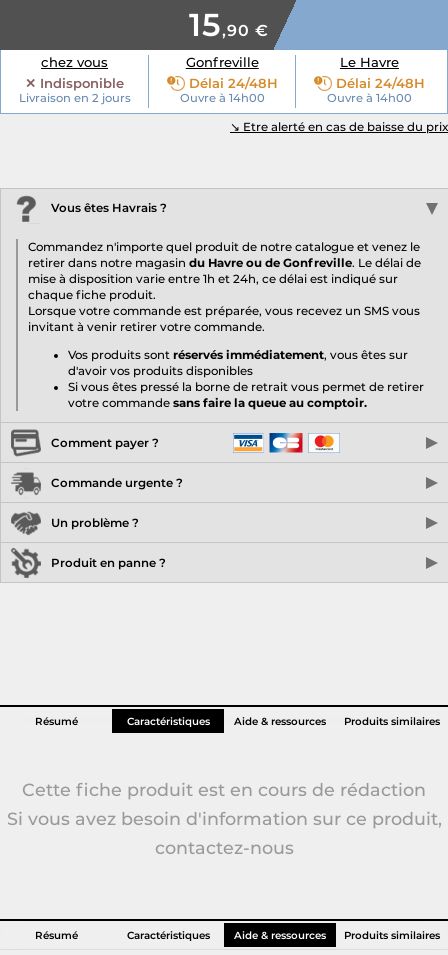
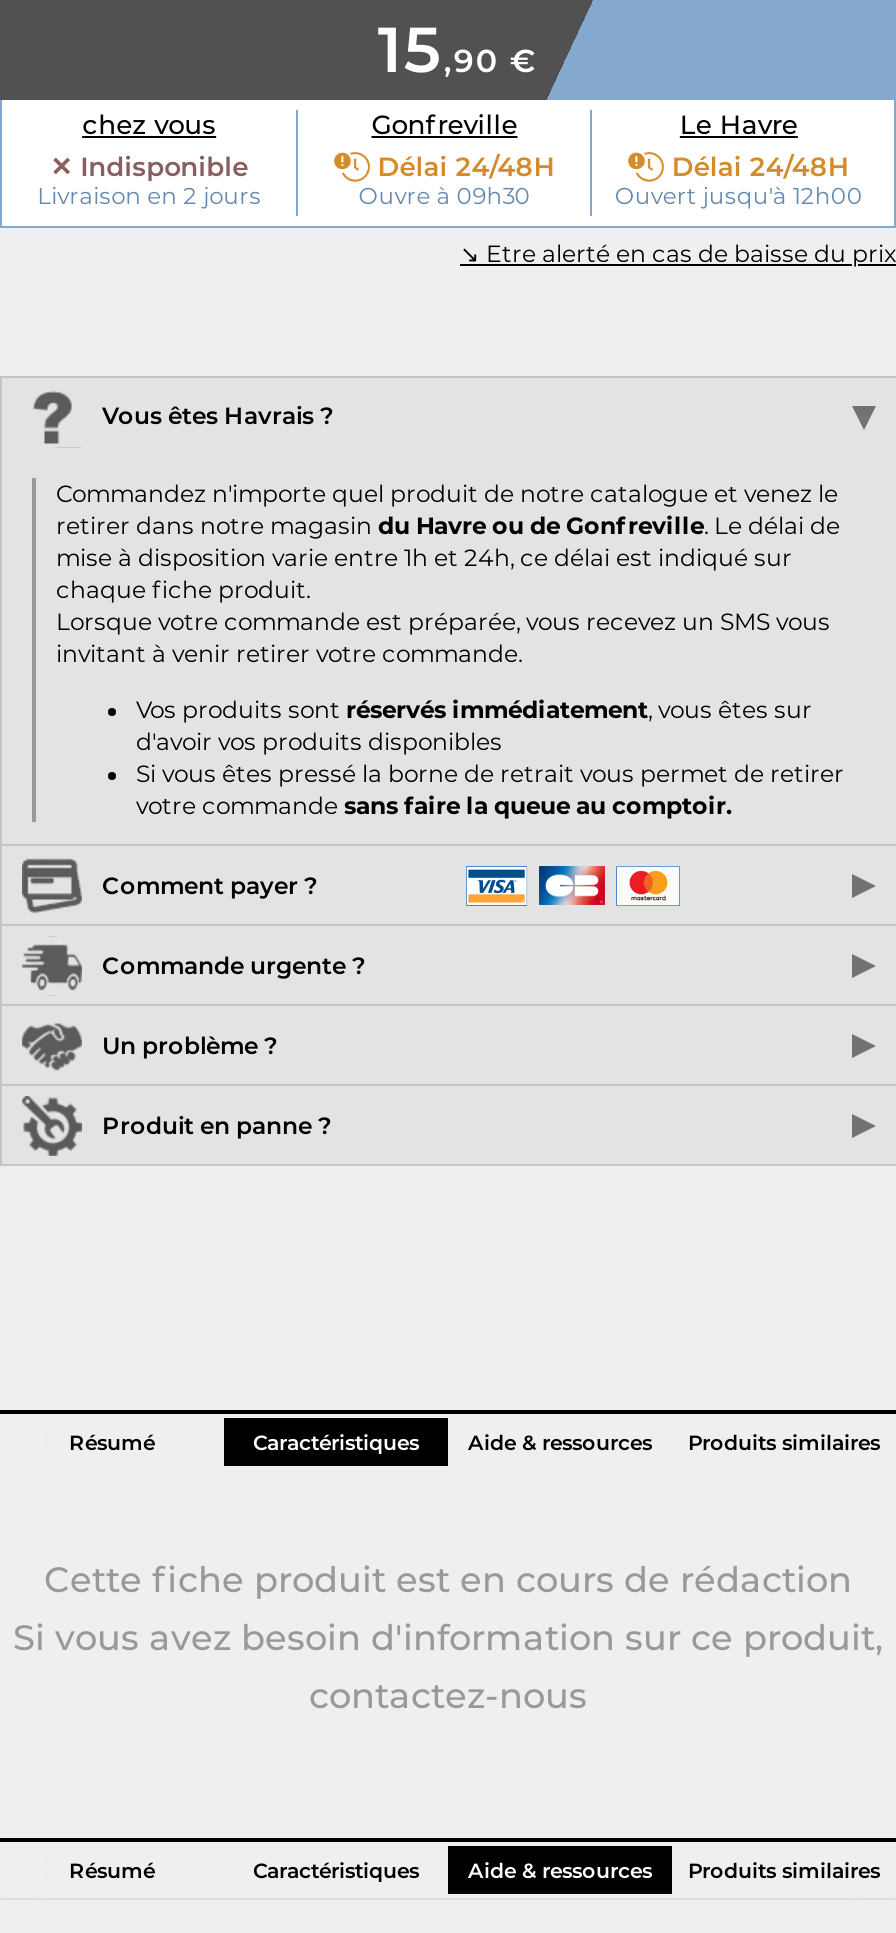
[180,91,265,105] Ouvre à 14h00 -> [358,182,530,210] Ouvre à 09h30
[327,91,412,105] Ouvre à 14h00 -> [615,182,863,210] Ouvert jusqu'à 12h00

